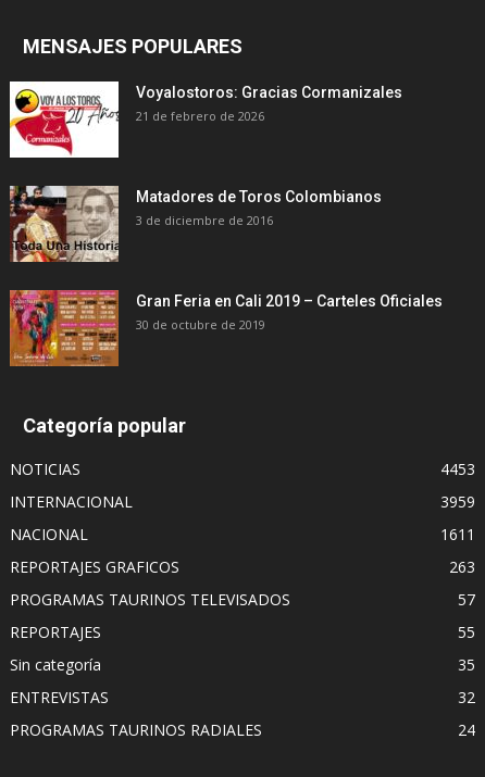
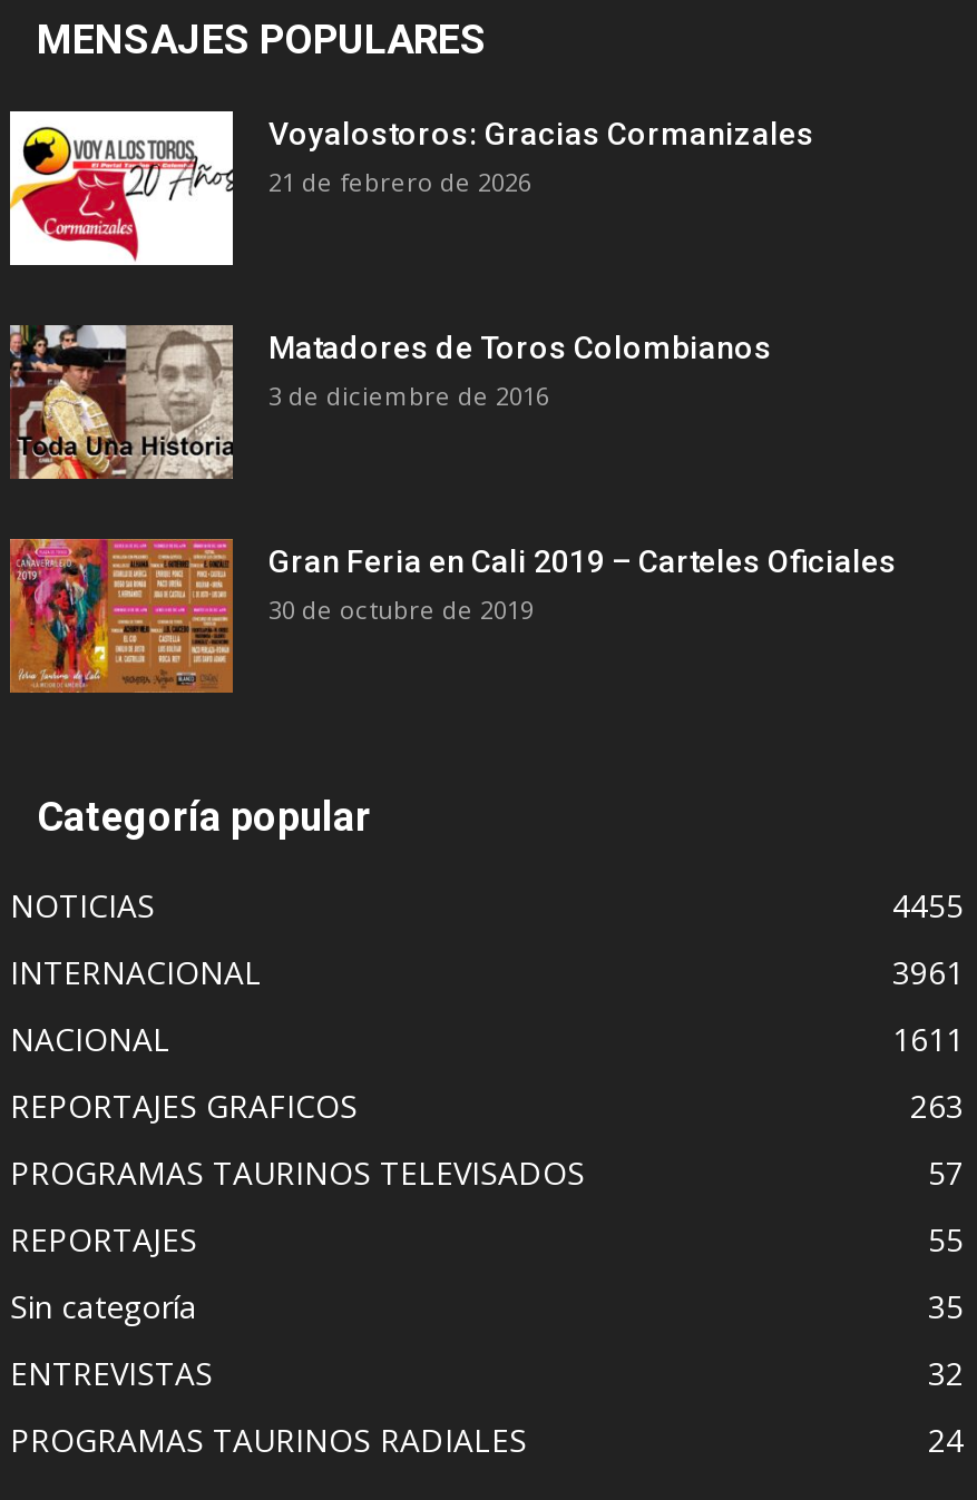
[440,458,475,479] 4453 -> [892,884,964,926] 4455
[440,491,475,512] 3959 -> [892,951,964,993] 3961

